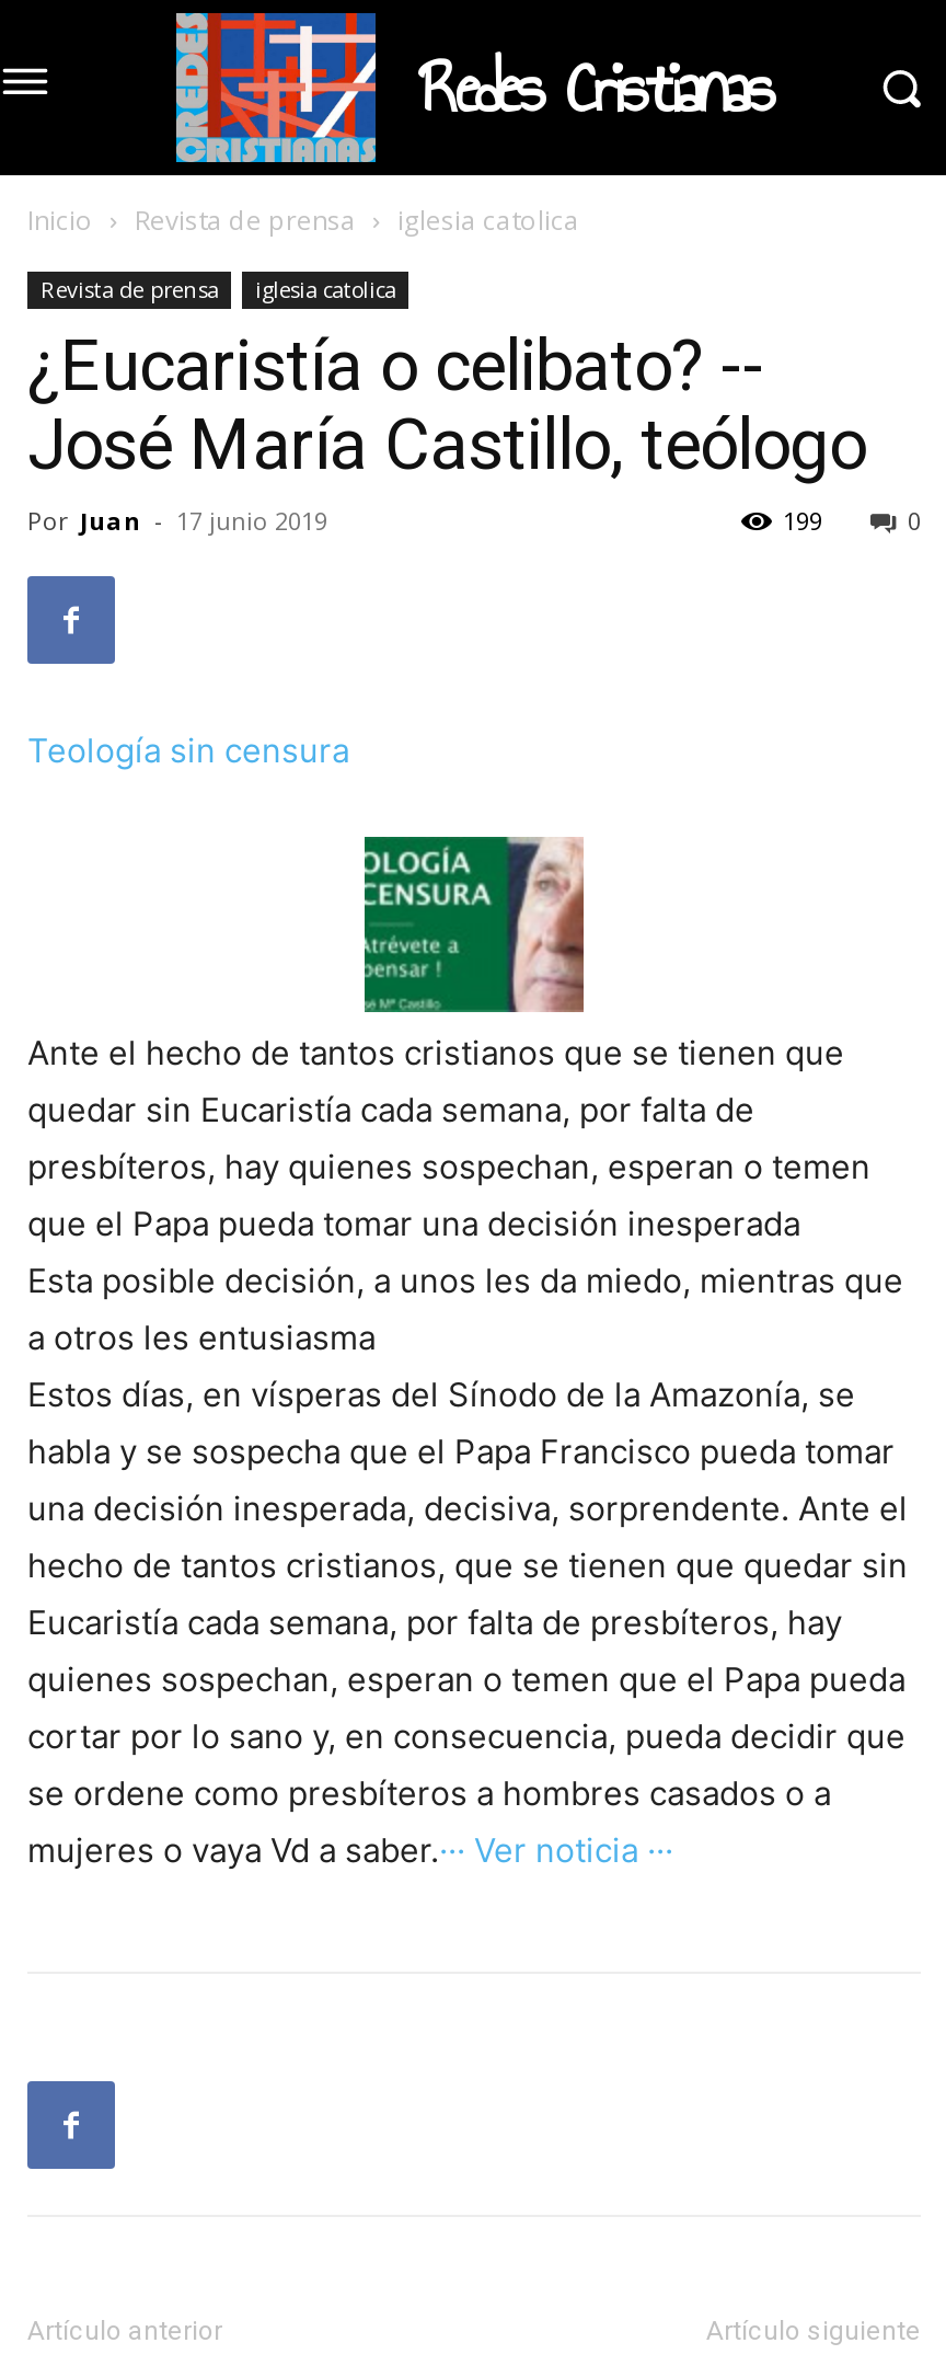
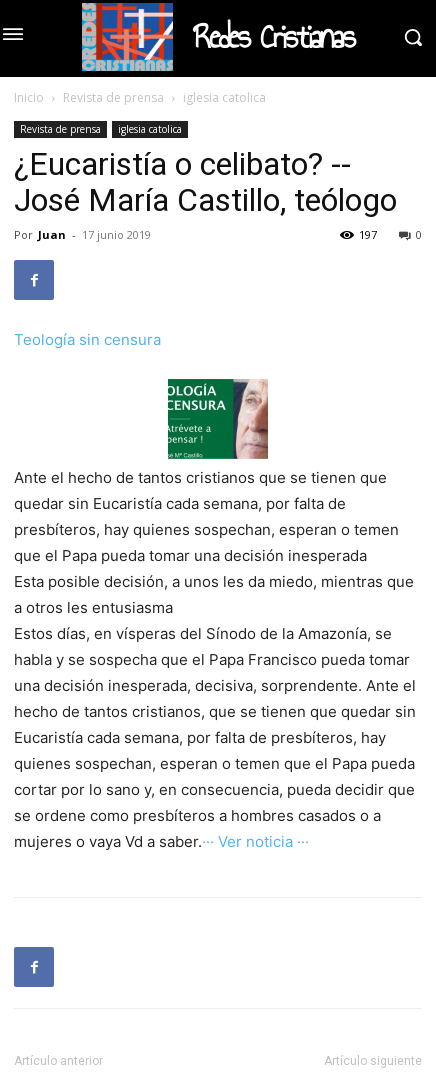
[783,505,822,538] 199 -> [359,227,377,242] 197

